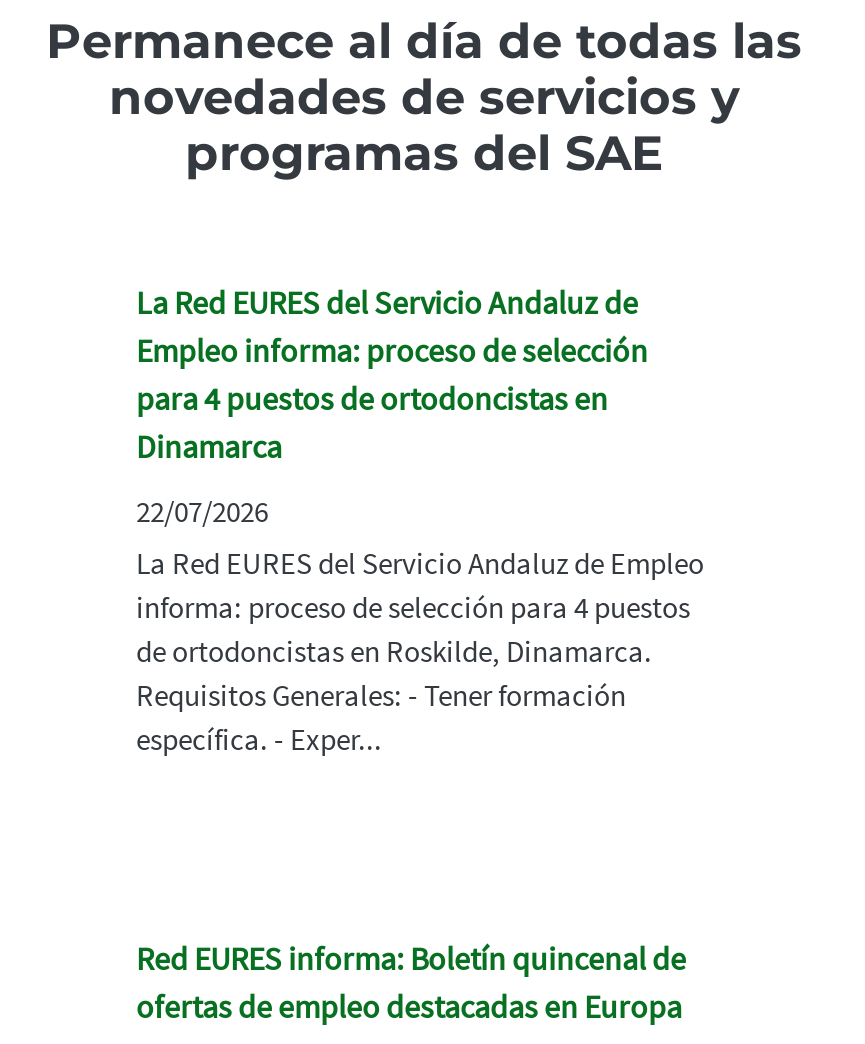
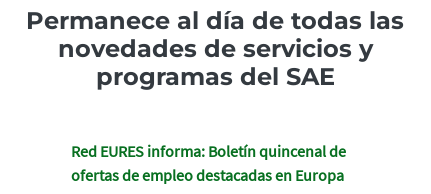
[136,282,704,758] La Red EURES del Servicio Andaluz de | Empleo informa: proceso de selección | para 4 puestos de ortodoncistas en | Dinamarca | 22/07/2026 | La Red EURES del Servicio Andaluz de Empleo | informa: proceso de selección para 4 puestos | de ortodoncistas en Roskilde, Dinamarca. | Requisitos Generales: - Tener formación | específica. - Exper... -> none

